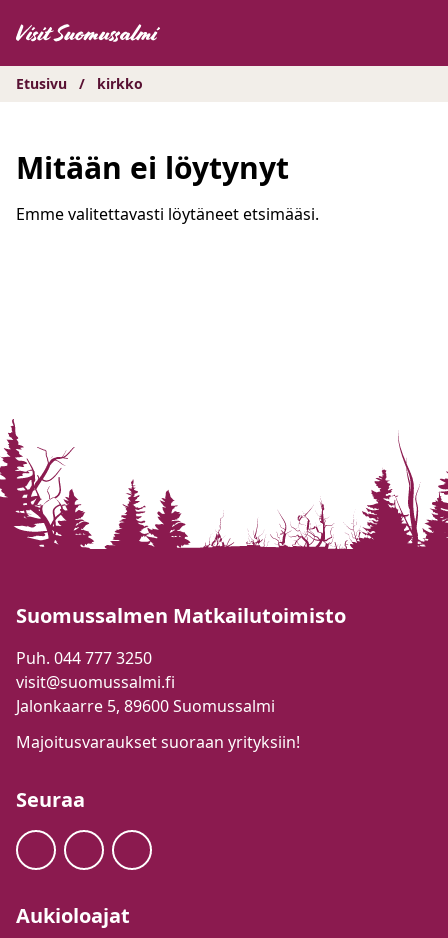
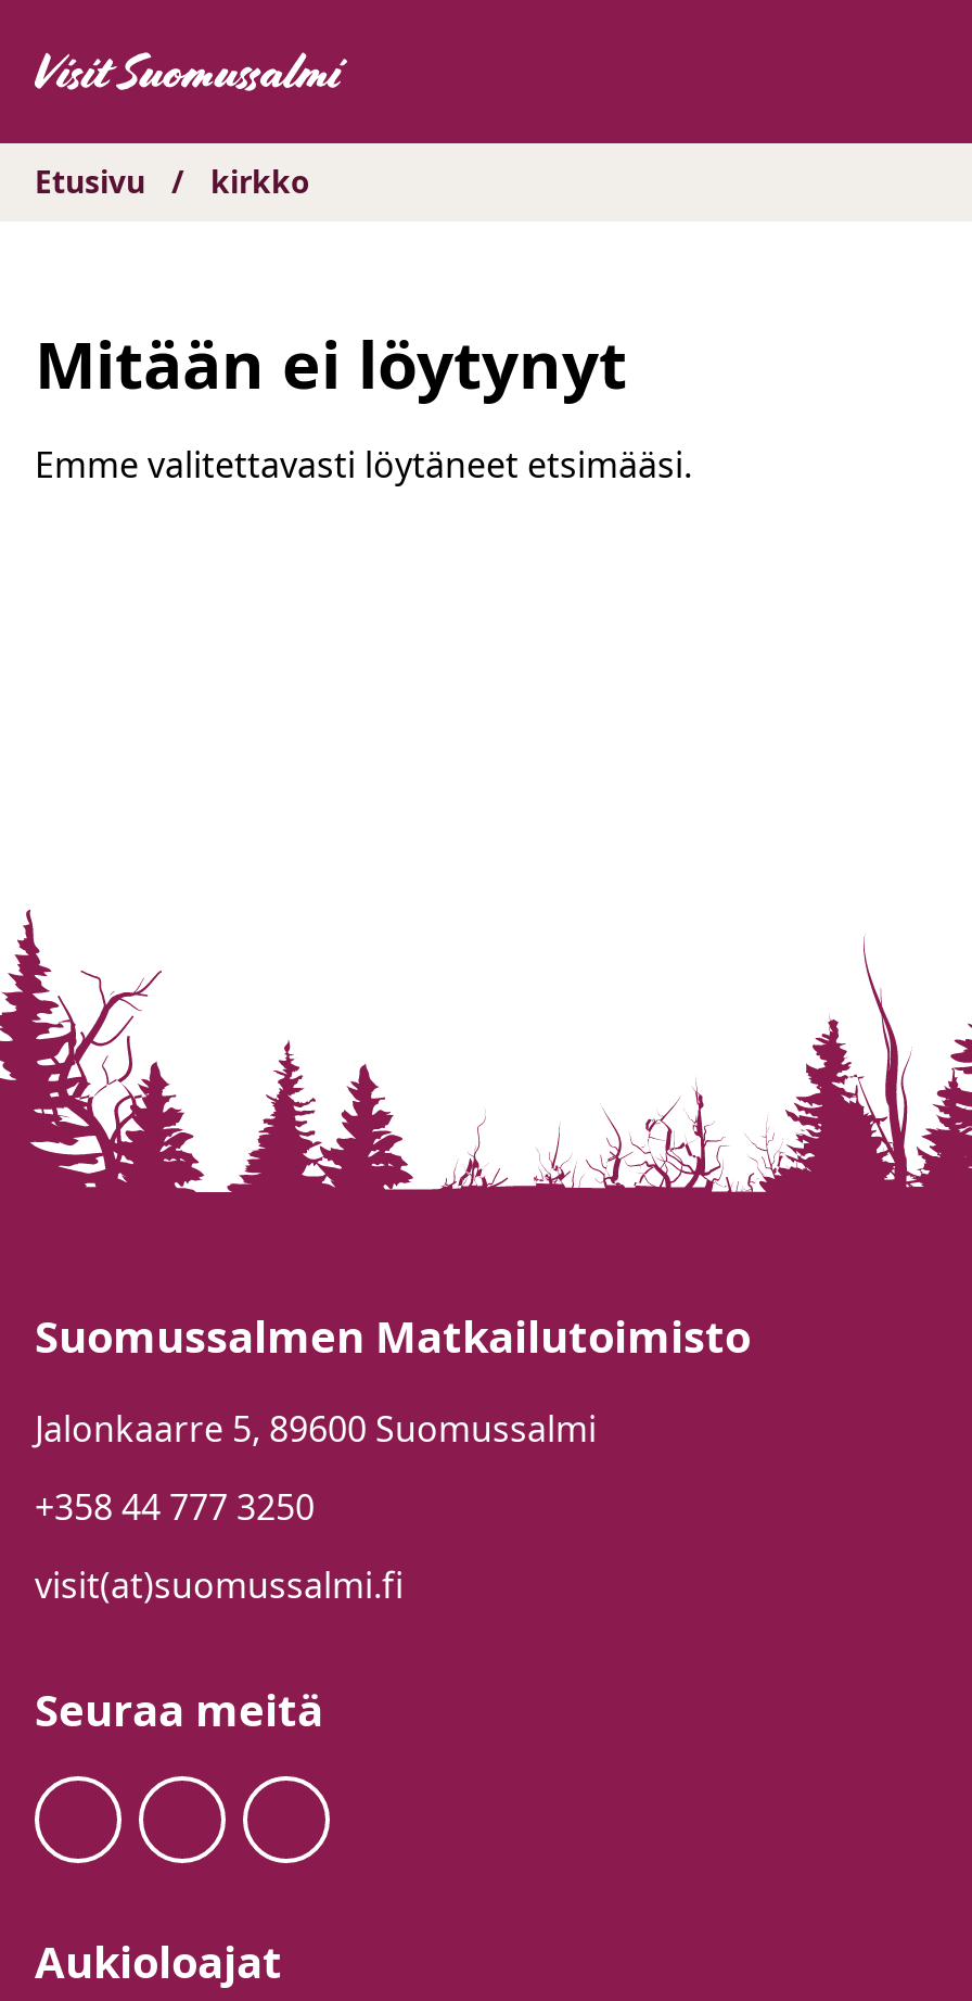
[16,647,175,693] Puh. 044 777 3250 | visit@suomussalmi.fi -> none
moved [16,695,275,717] -> [35,1405,597,1453]: Jalonkaarre 5, 89600 Suomussalmi
[16,731,300,813] Majoitusvaraukset suoraan yrityksiin! | Seuraa -> [35,1483,404,1739] +358 44 777 3250 | visit(at)suomussalmi.fi | Seuraa meitä

